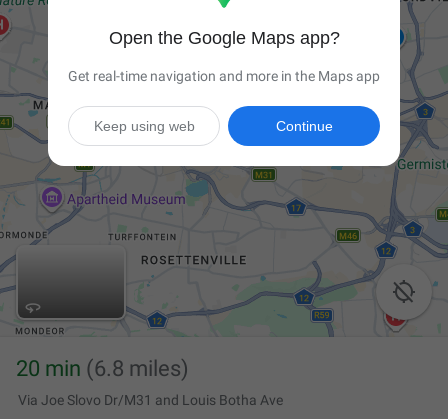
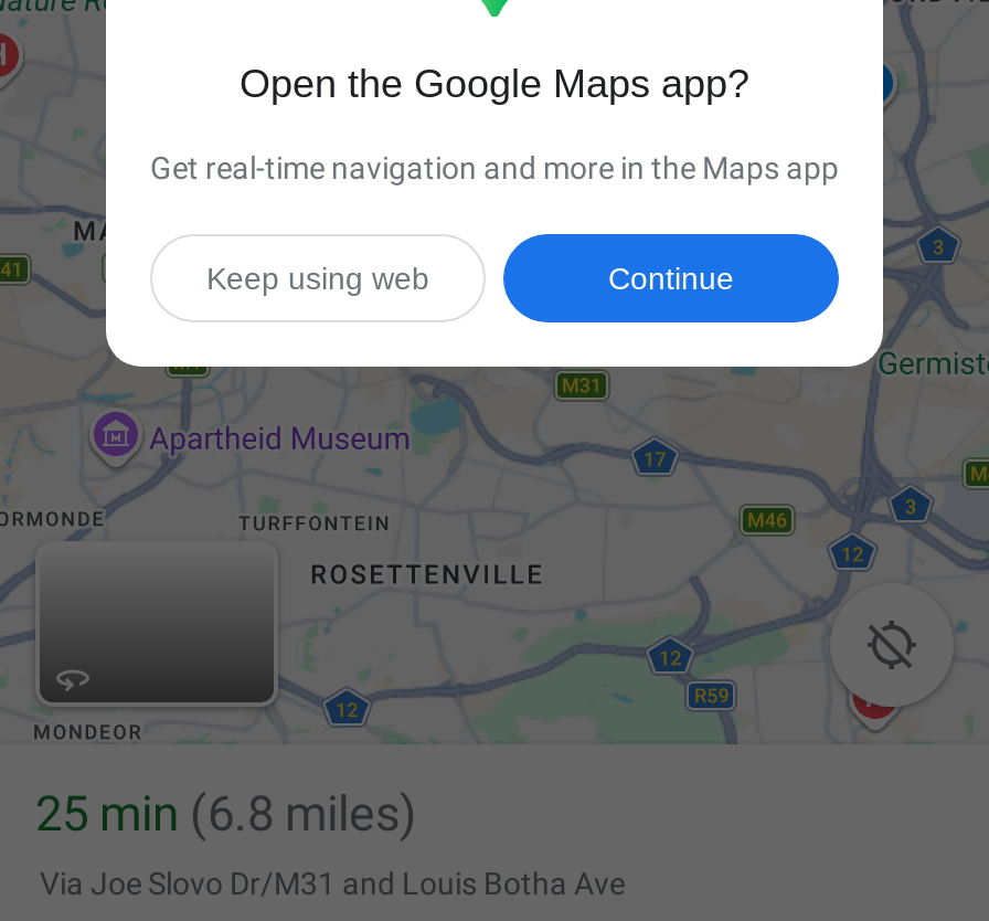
[16,356,189,381] 20 min (6.8 miles) -> [35,786,417,841] 25 min (6.8 miles)

